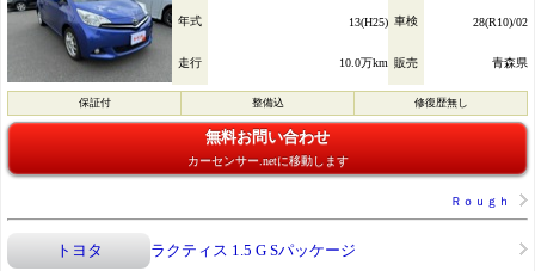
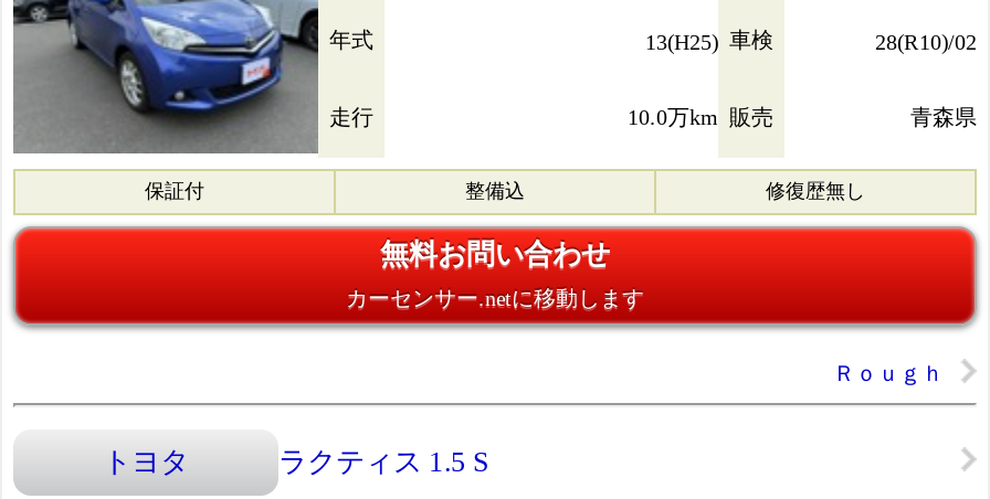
[150,241,356,258] ラクティス 1.5 G Sパッケージ -> [278,445,488,478] ラクティス 1.5 S

